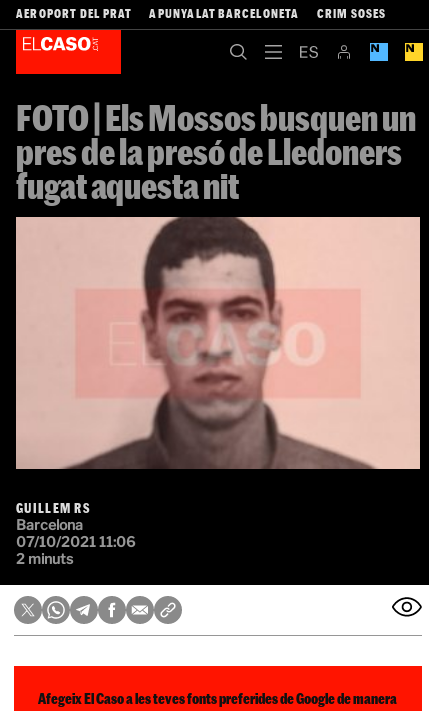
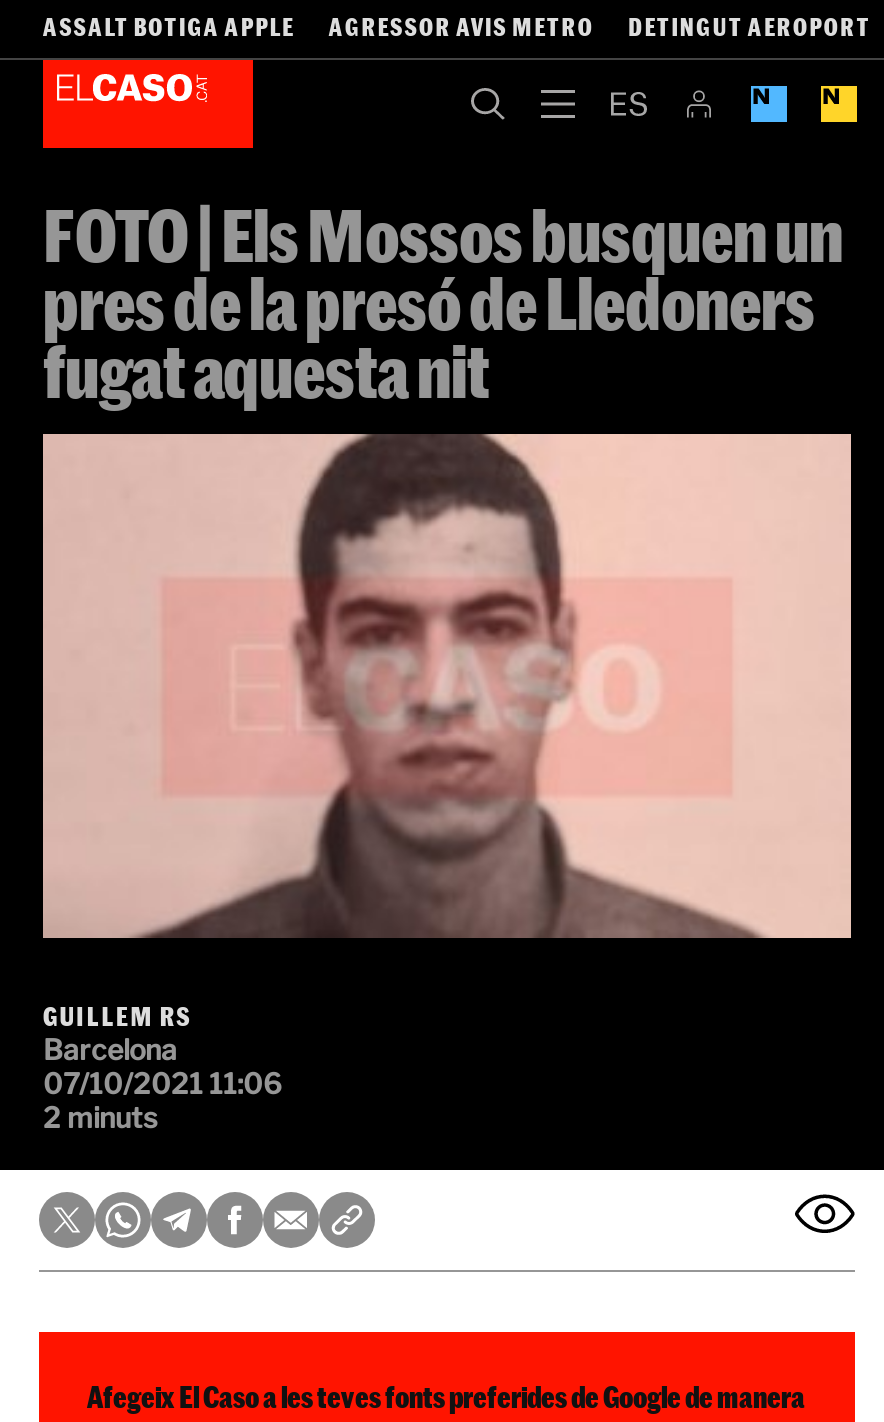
[16,6,387,20] AEROPORT DEL PRAT | APUNYALAT BARCELONETA | CRIM SOSES -> [43,12,871,40] ASSALT BOTIGA APPLE | AGRESSOR AVIS METRO | DETINGUT AEROPORT

